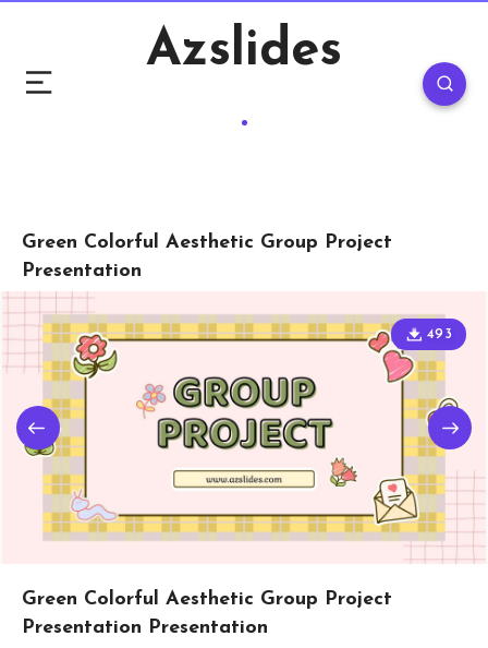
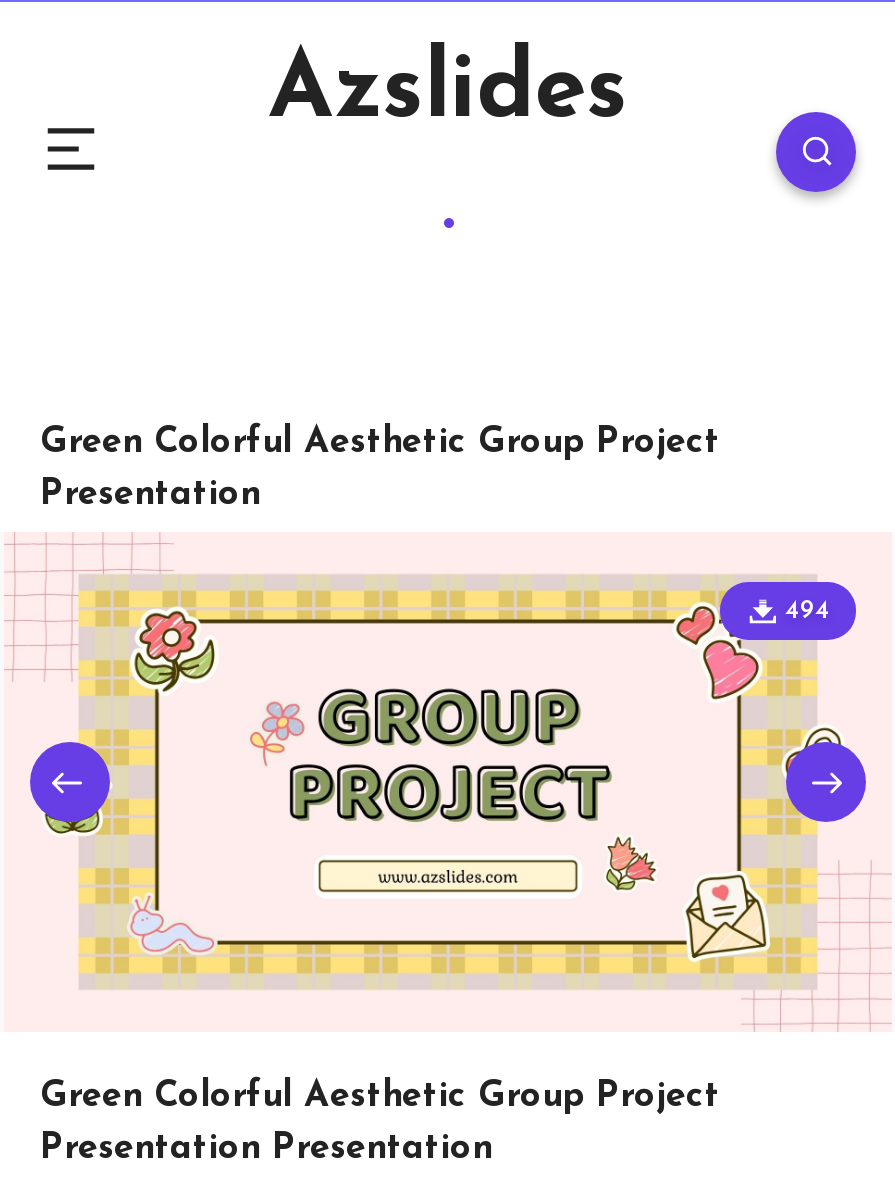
[422,327,452,341] 493 -> [776,598,830,624] 494

